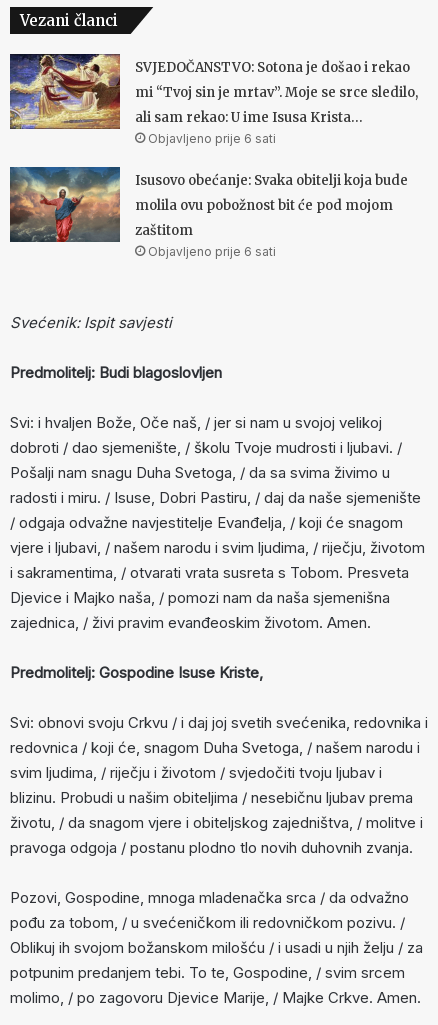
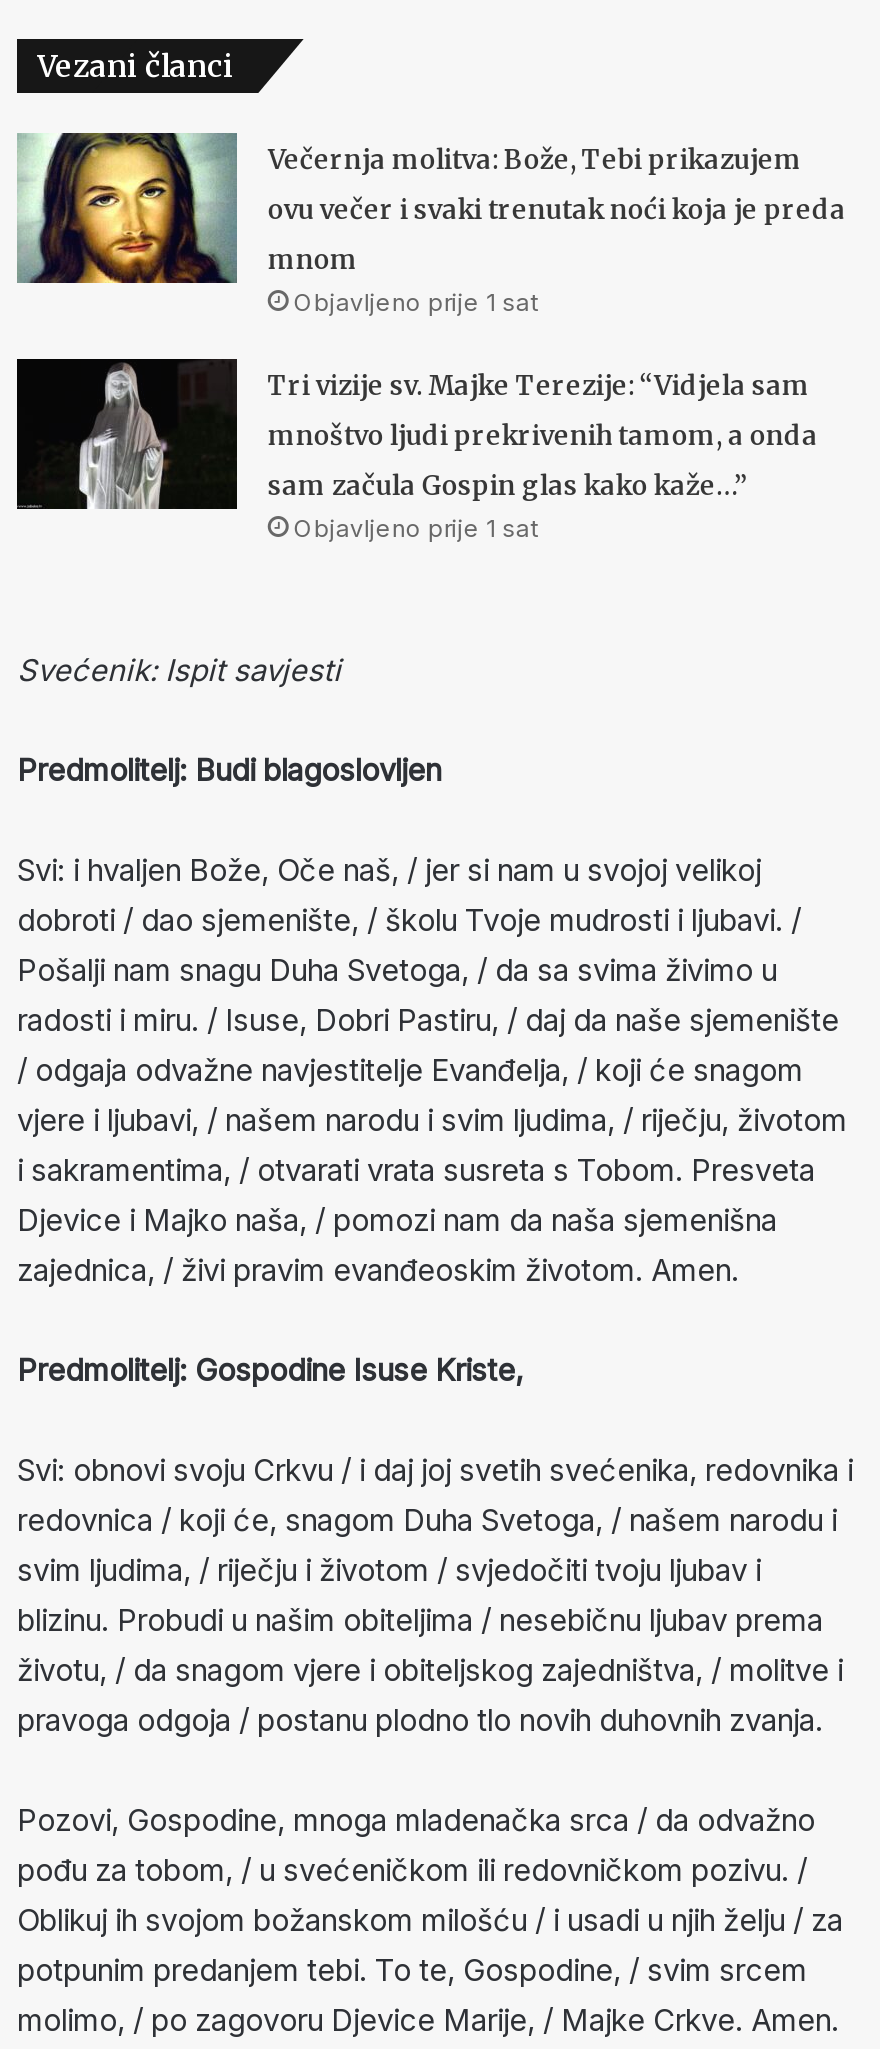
[9,53,410,130] [image] | SVJEDOČANSTVO: Sotona je došao i rekao -> [17,133,802,285] [image] | Večernja molitva: Bože, Tebi prikazujem
[135,84,418,101] mi “Tvoj sin je mrtav”. Moje se srce sledilo, -> [268,193,846,227] ovu večer i svaki trenutak noći koja je preda
[135,109,363,146] ali sam rekao: U ime Isusa Krista… | Objavljeno prije 6 sati -> [268,243,538,317] mnom | Objavljeno prije 1 sat
[9,166,408,243] [image] | Isusovo obećanje: Svaka obitelji koja bude -> [15,357,810,509] [image] | Tri vizije sv. Majke Terezije: “Vidjela sam
[135,197,393,214] molila ovu pobožnost bit će pod mojom -> [268,419,818,453] mnoštvo ljudi prekrivenih tamom, a onda
[135,222,276,259] zaštitom | Objavljeno prije 6 sati -> [268,469,748,543] sam začula Gospin glas kako kaže…” | Objavljeno prije 1 sat

